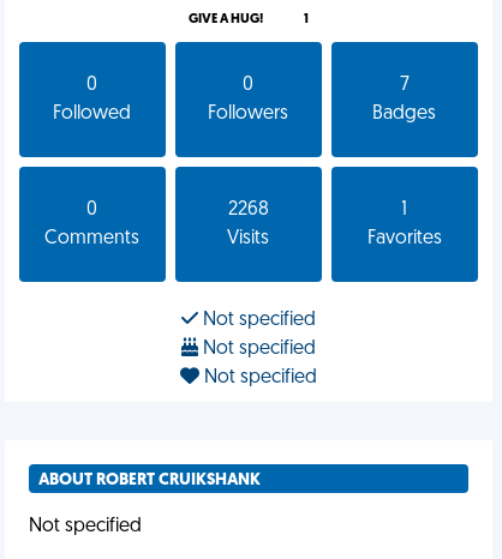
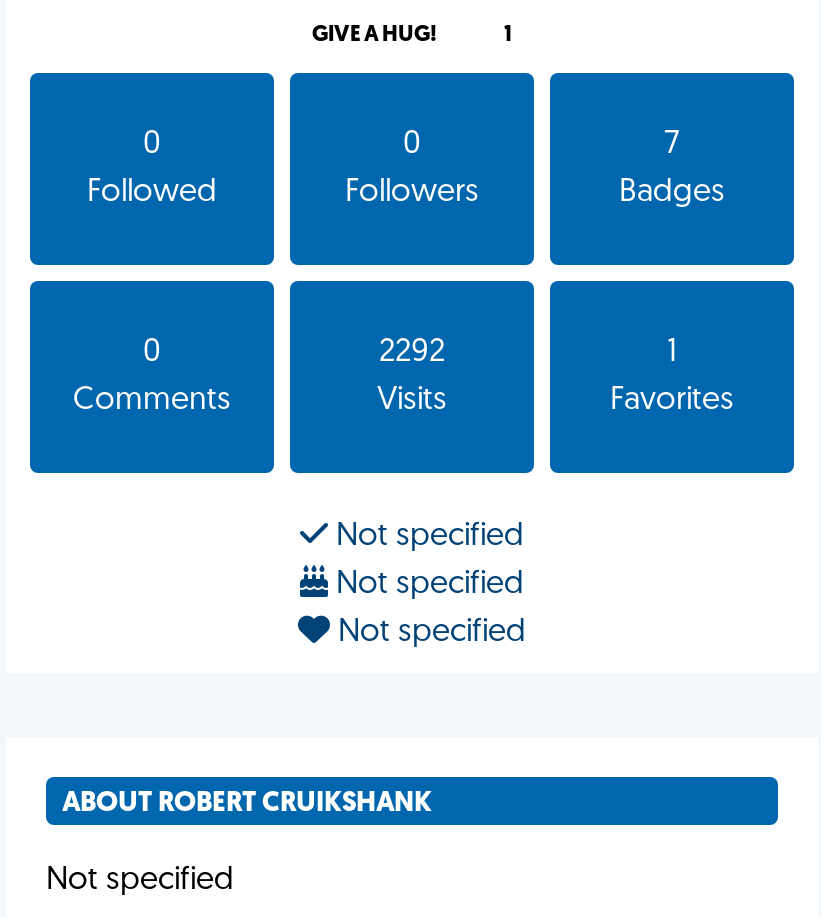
[228,200,269,220] 2268 -> [379,337,445,369] 2292

